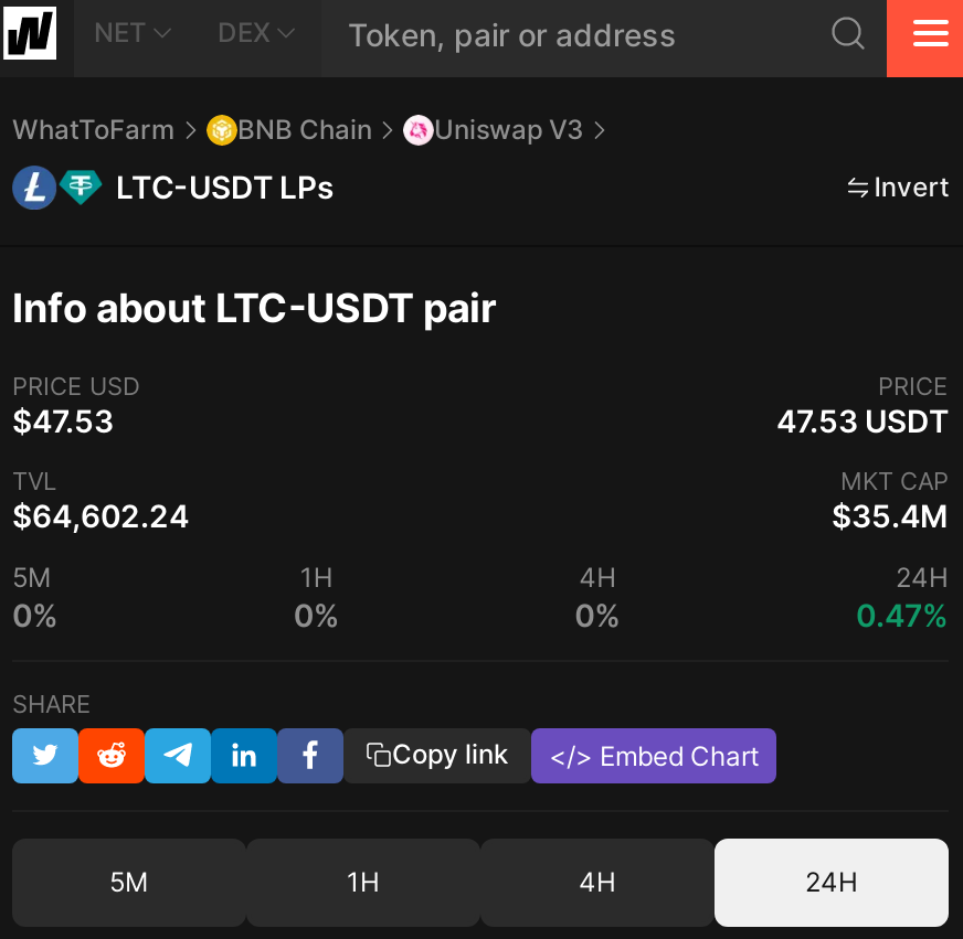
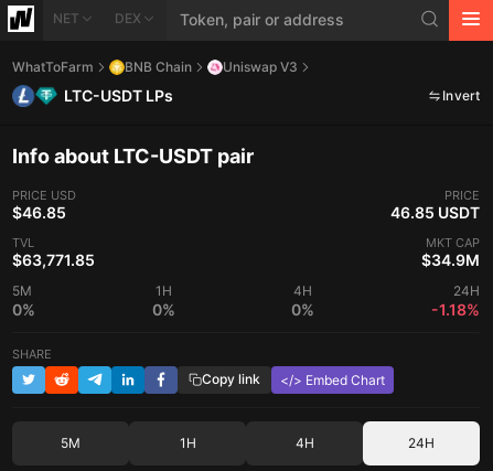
[12,401,114,439] $47.53 -> [12,203,66,221] $46.85
[776,401,949,439] 47.53 USDT -> [390,203,480,221] 46.85 USDT
[12,496,189,534] $64,602.24 -> [12,250,95,269] $63,771.85
[832,496,949,534] $35.4M -> [421,250,480,269] $34.9M
[856,595,949,633] 0.47% -> [431,300,480,319] -1.18%

